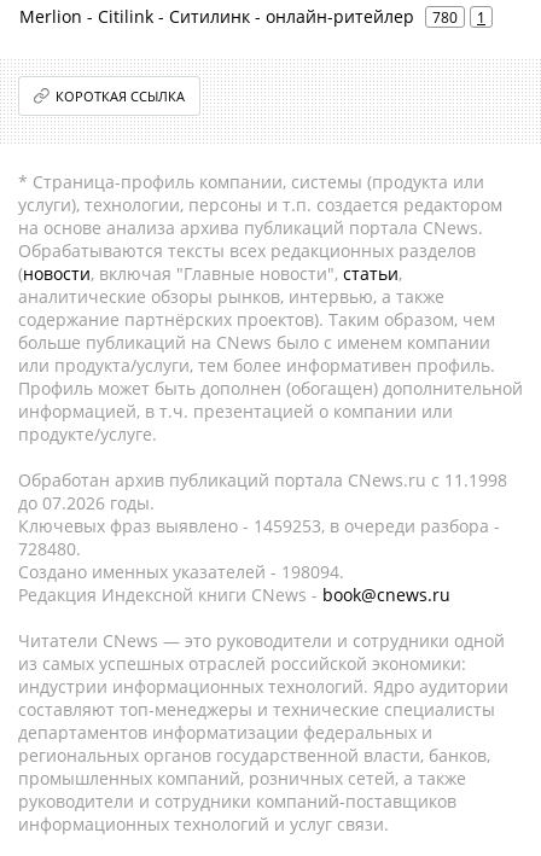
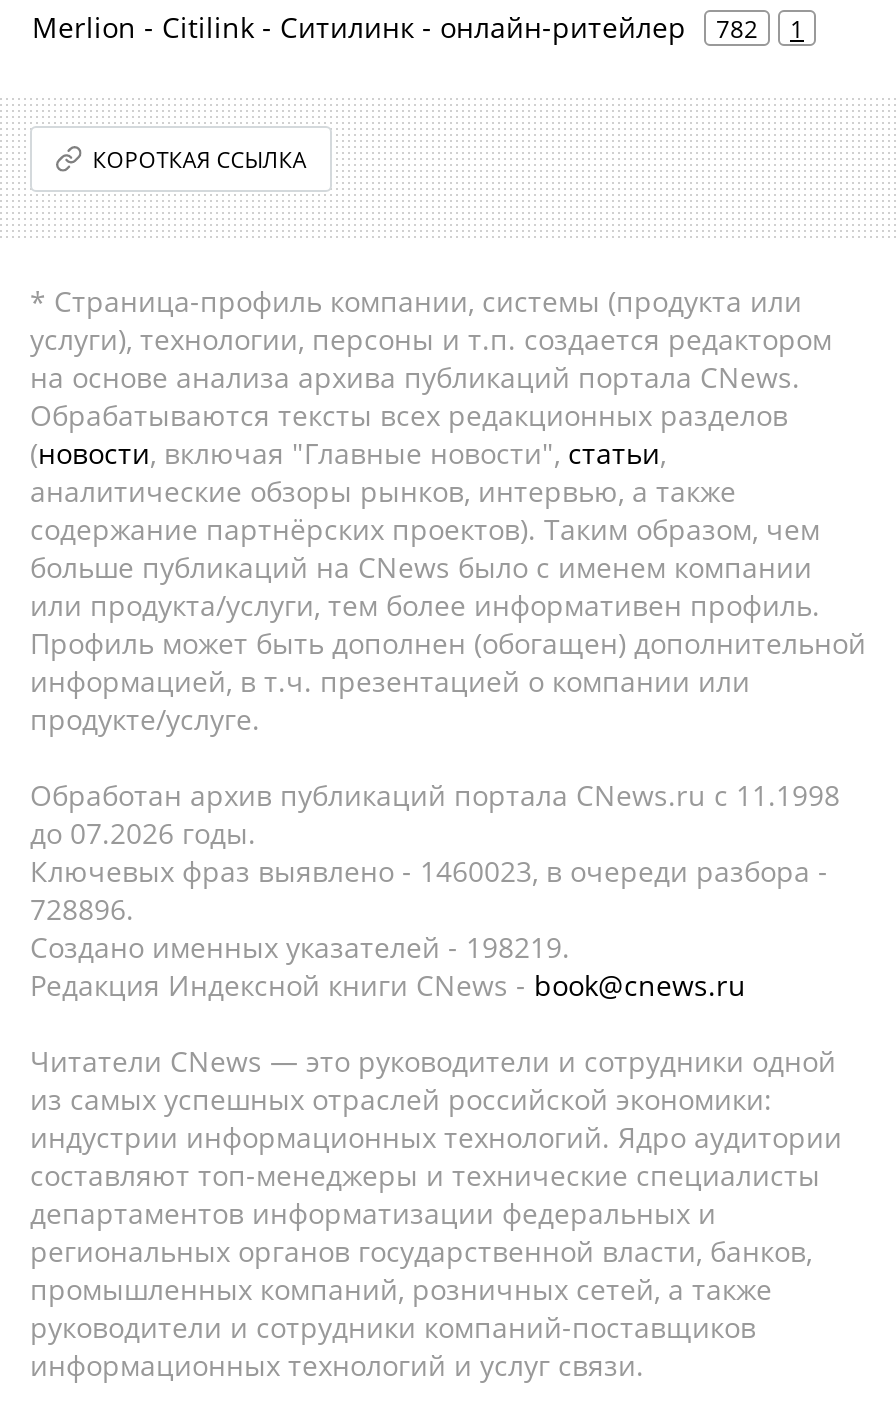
[19,5,485,28] Merlion - Citilink - Ситилинк - онлайн-ритейлер 780 1 -> [32,8,804,46] Merlion - Citilink - Ситилинк - онлайн-ритейлер 782 1
[18,514,500,537] Ключевых фраз выявлено - 1459253, в очереди разбора - -> [30,852,828,890] Ключевых фраз выявлено - 1460023, в очереди разбора -
[18,537,81,560] 728480. -> [30,890,134,928] 728896.
[18,560,344,583] Создано именных указателей - 198094. -> [30,928,570,966] Создано именных указателей - 198219.

